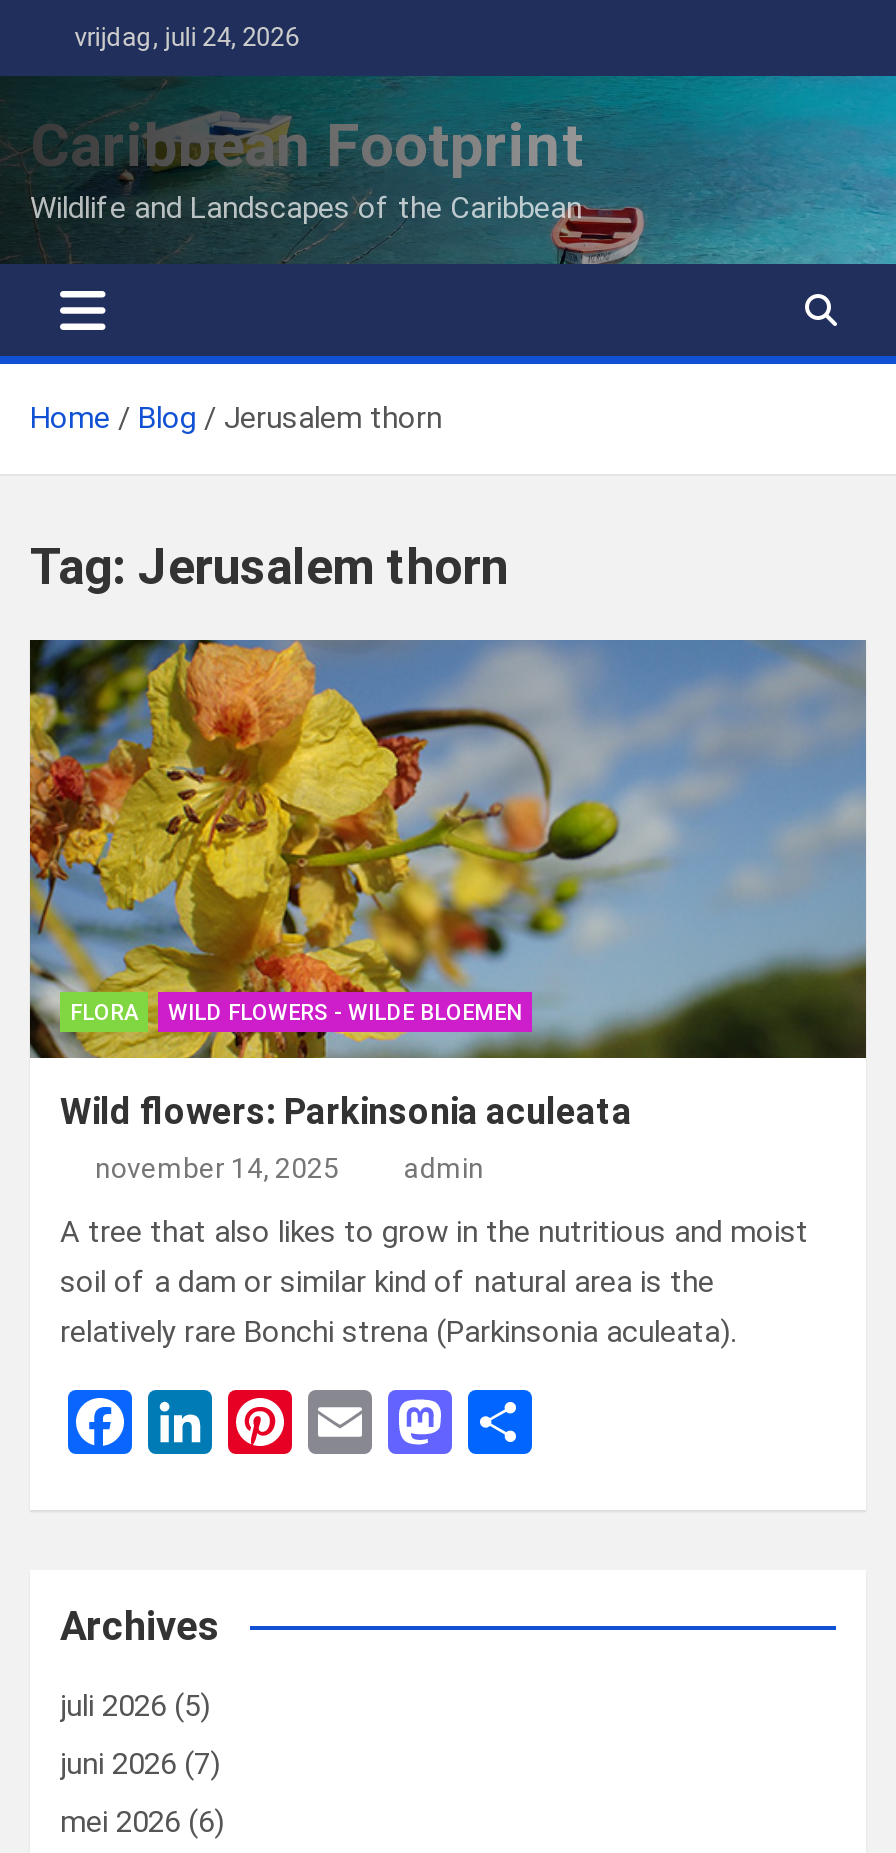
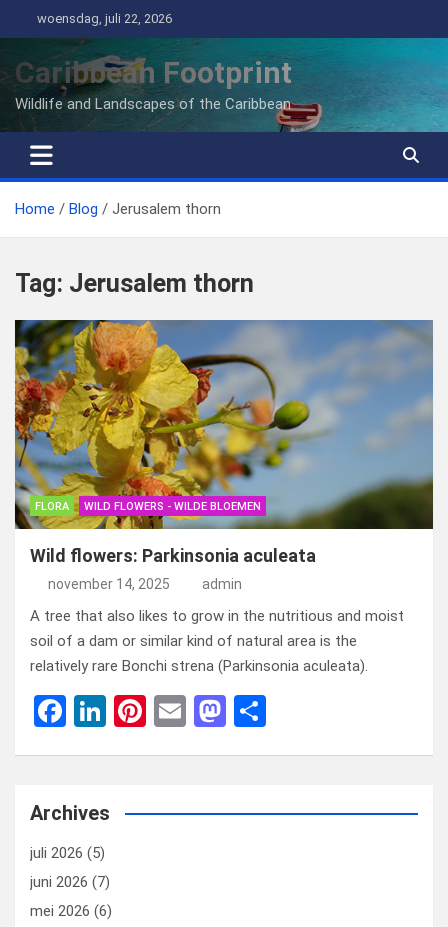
[62,22,298,52] vrijdag, juli 24, 2026 -> [31,11,172,26] woensdag, juli 22, 2026

